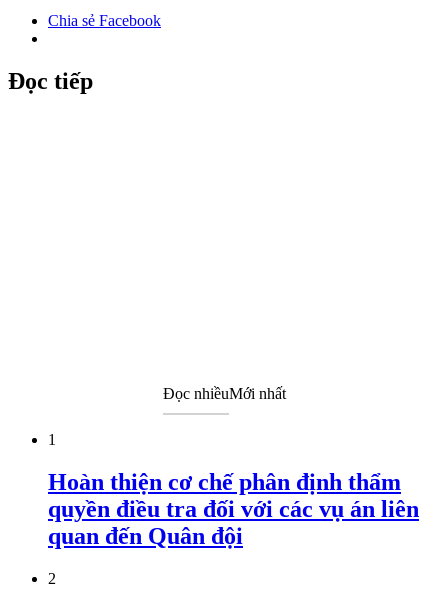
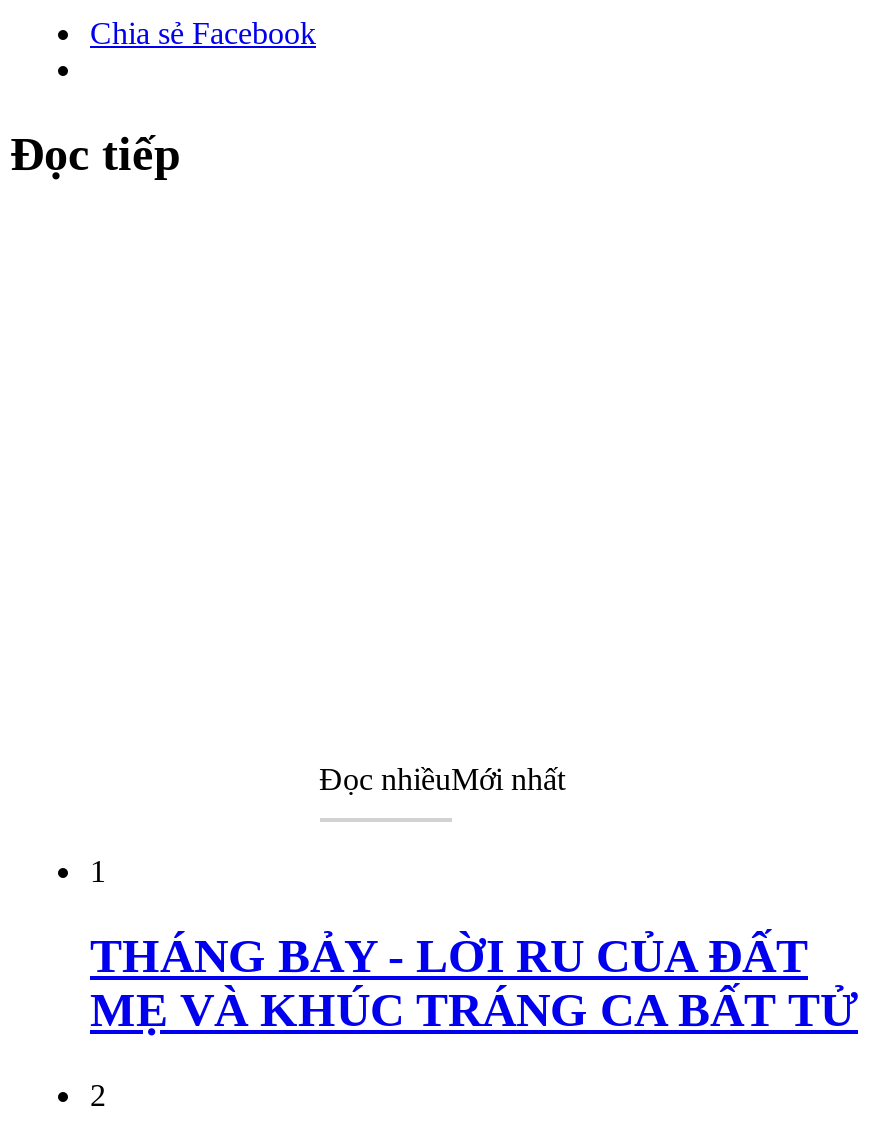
[48,469,419,549] Hoàn thiện cơ chế phân định thẩm | quyền điều tra đối với các vụ án liên | quan đến Quân đội -> [90,929,858,1035] THÁNG BẢY - LỜI RU CỦA ĐẤT | MẸ VÀ KHÚC TRÁNG CA BẤT TỬ

